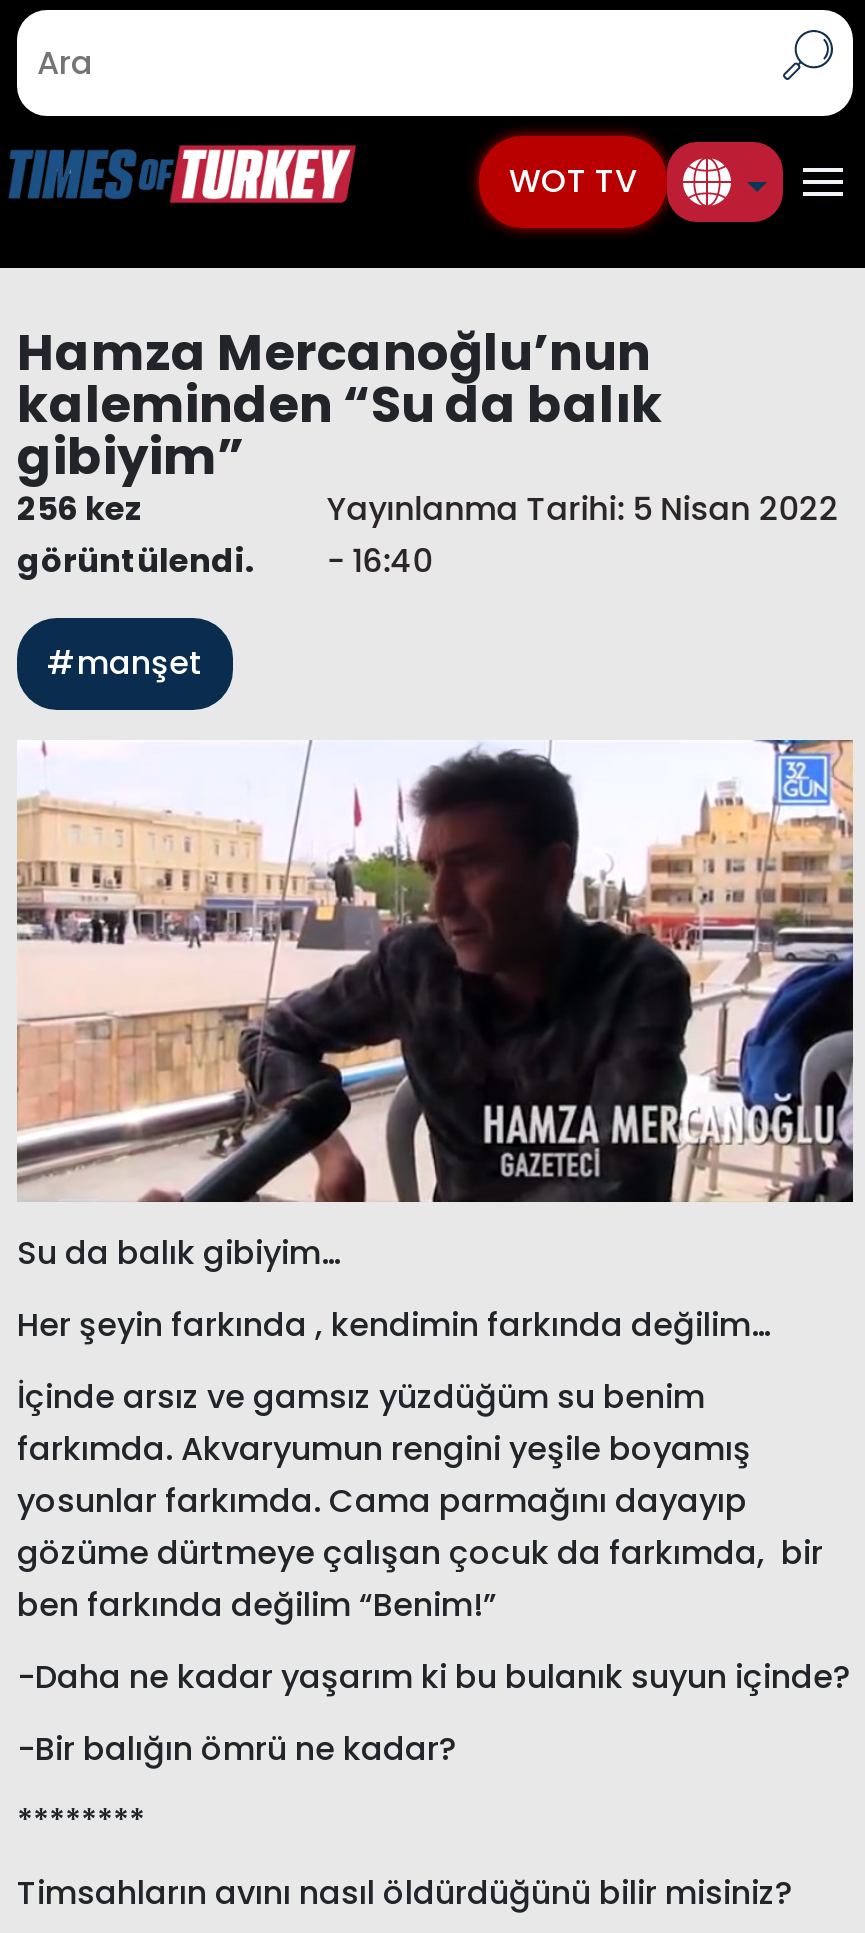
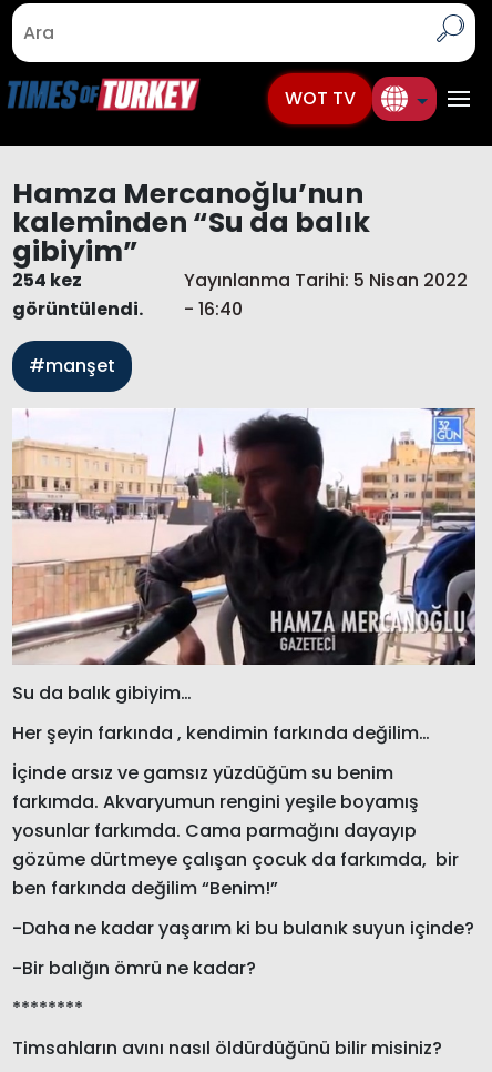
[17,486,143,532] 256 kez -> [12,267,82,293] 254 kez

